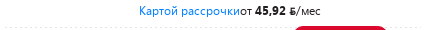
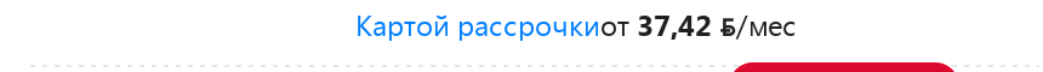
[139,2,286,18] Картой рассрочкиот 45,92 -> [355,5,712,43] Картой рассрочкиот 37,42

